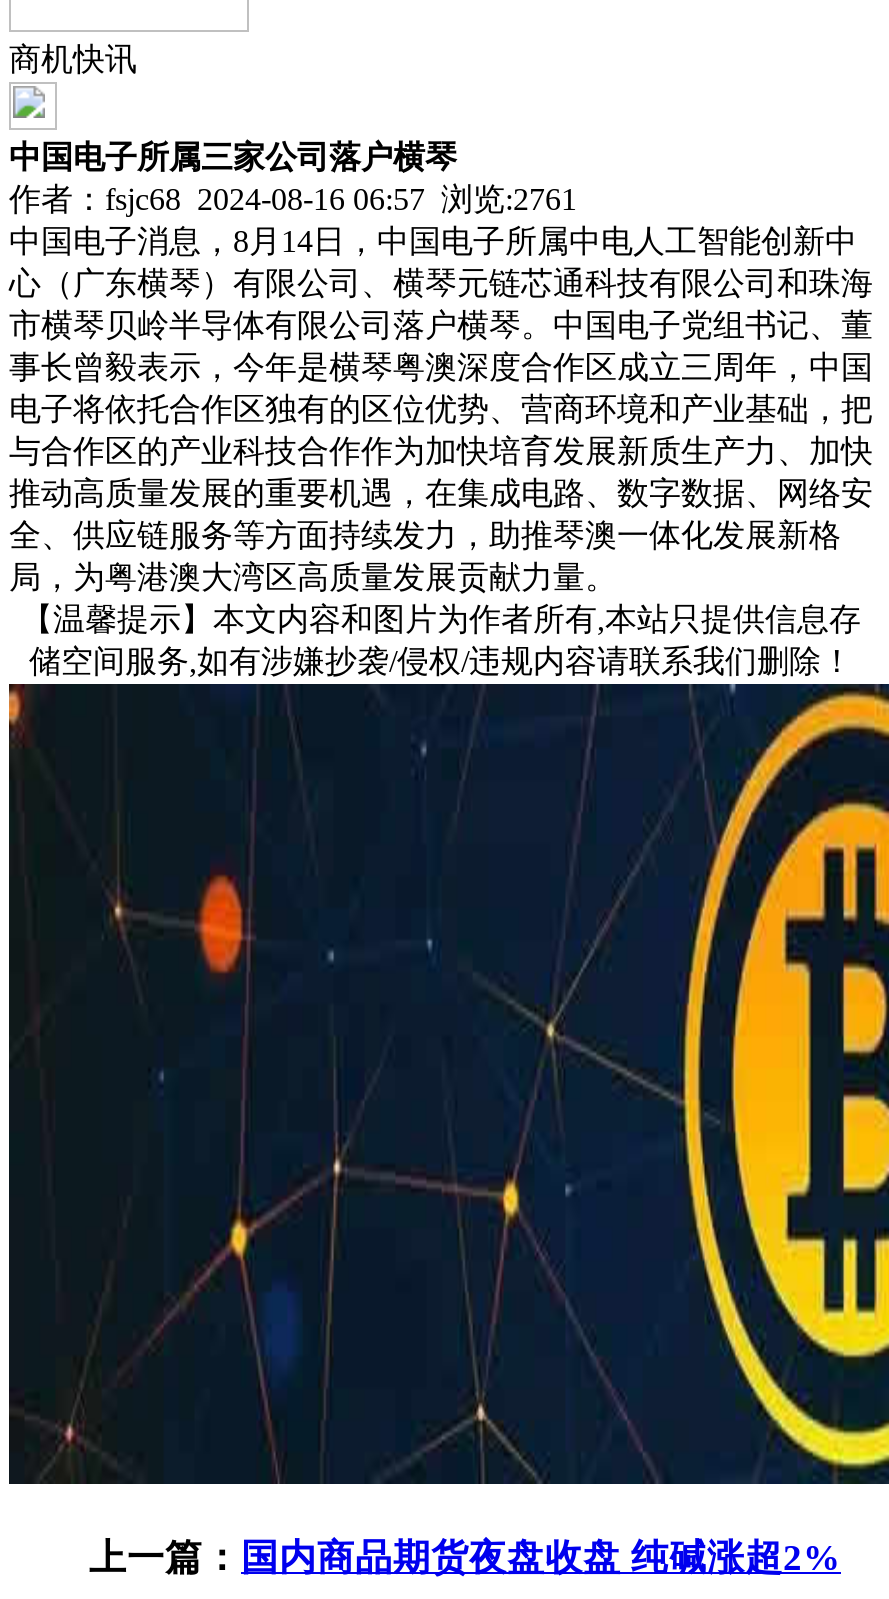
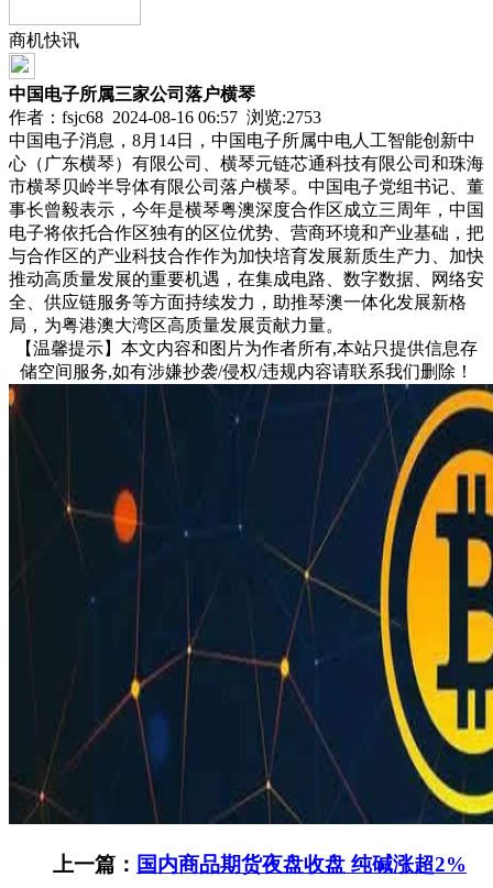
[9,182,577,216] 作者：fsjc68 2024-08-16 06:57 浏览:2761 -> [9,108,321,127] 作者：fsjc68 2024-08-16 06:57 浏览:2753

